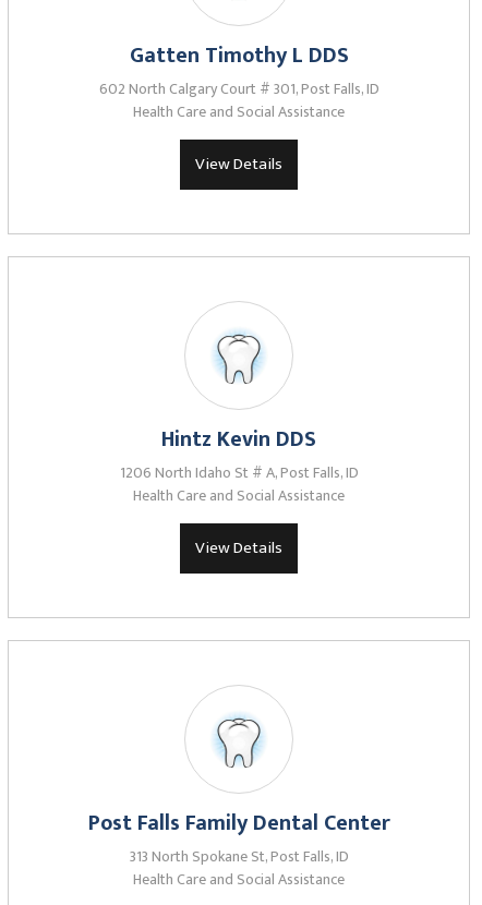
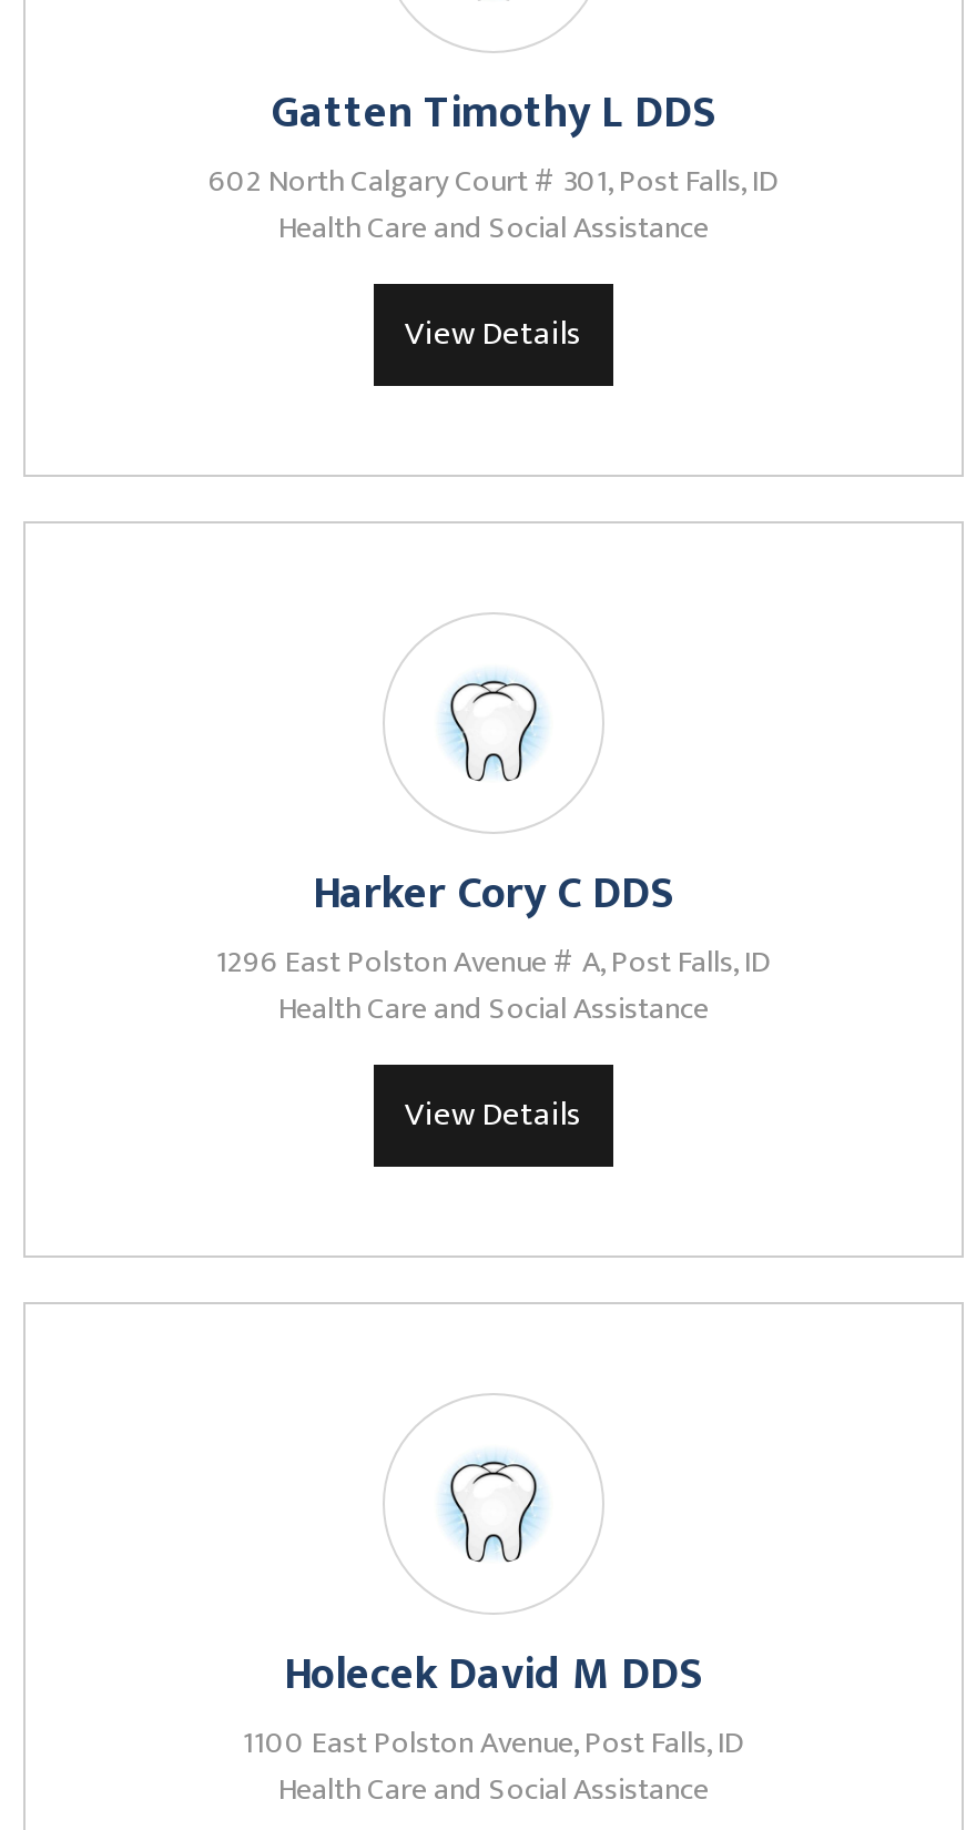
[119,421,358,485] Hintz Kevin DDS | 1206 North Idaho St # A, Post Falls, ID -> [216,856,771,987] Harker Cory C DDS | 1296 East Polston Avenue # A, Post Falls, ID
[88,805,390,869] Post Falls Family Dental Center | 313 North Spokane St, Post Falls, ID -> [243,1637,744,1768] Holecek David M DDS | 1100 East Polston Avenue, Post Falls, ID

